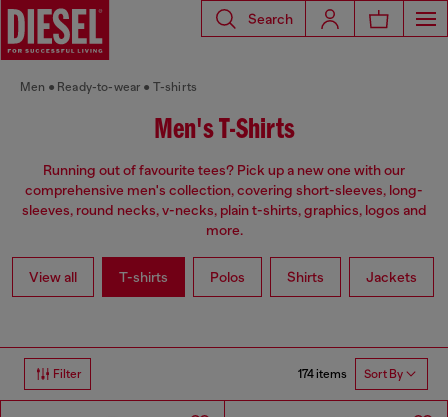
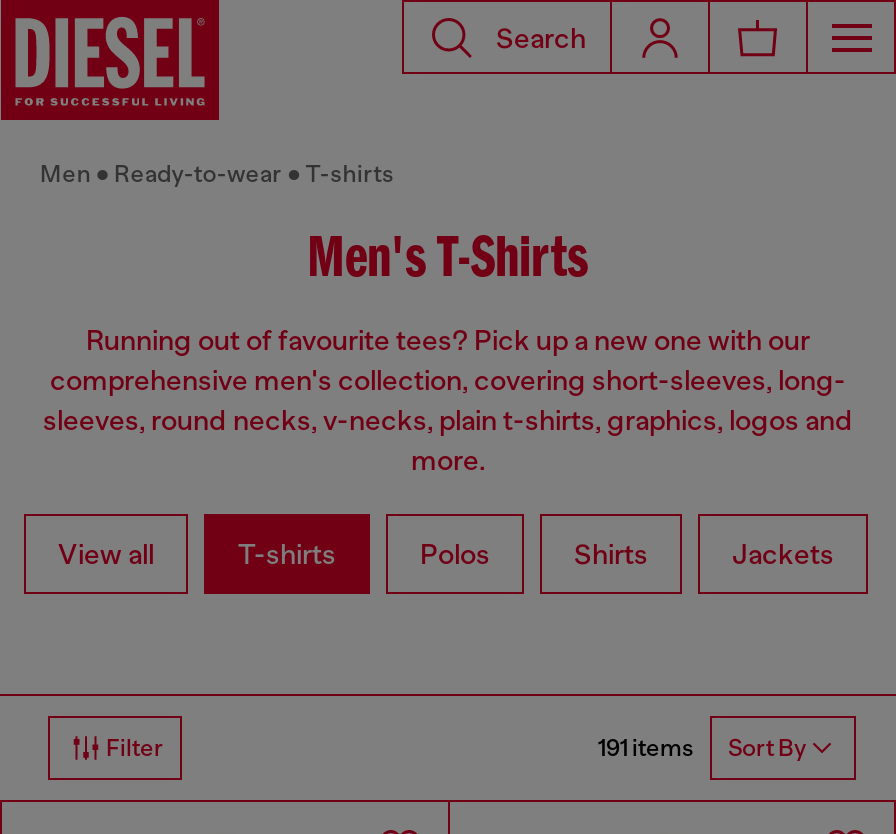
[298,367,403,381] 174 items Sort By -> [598,734,806,763] 191 items Sort By

